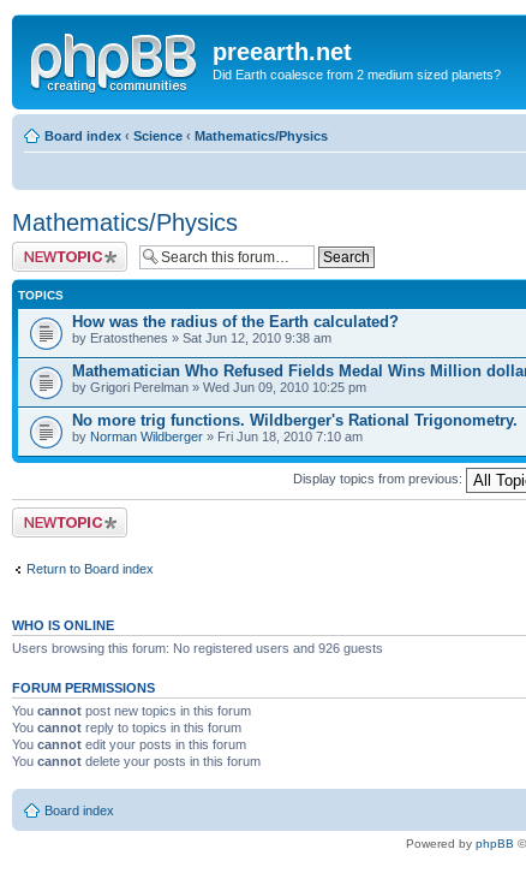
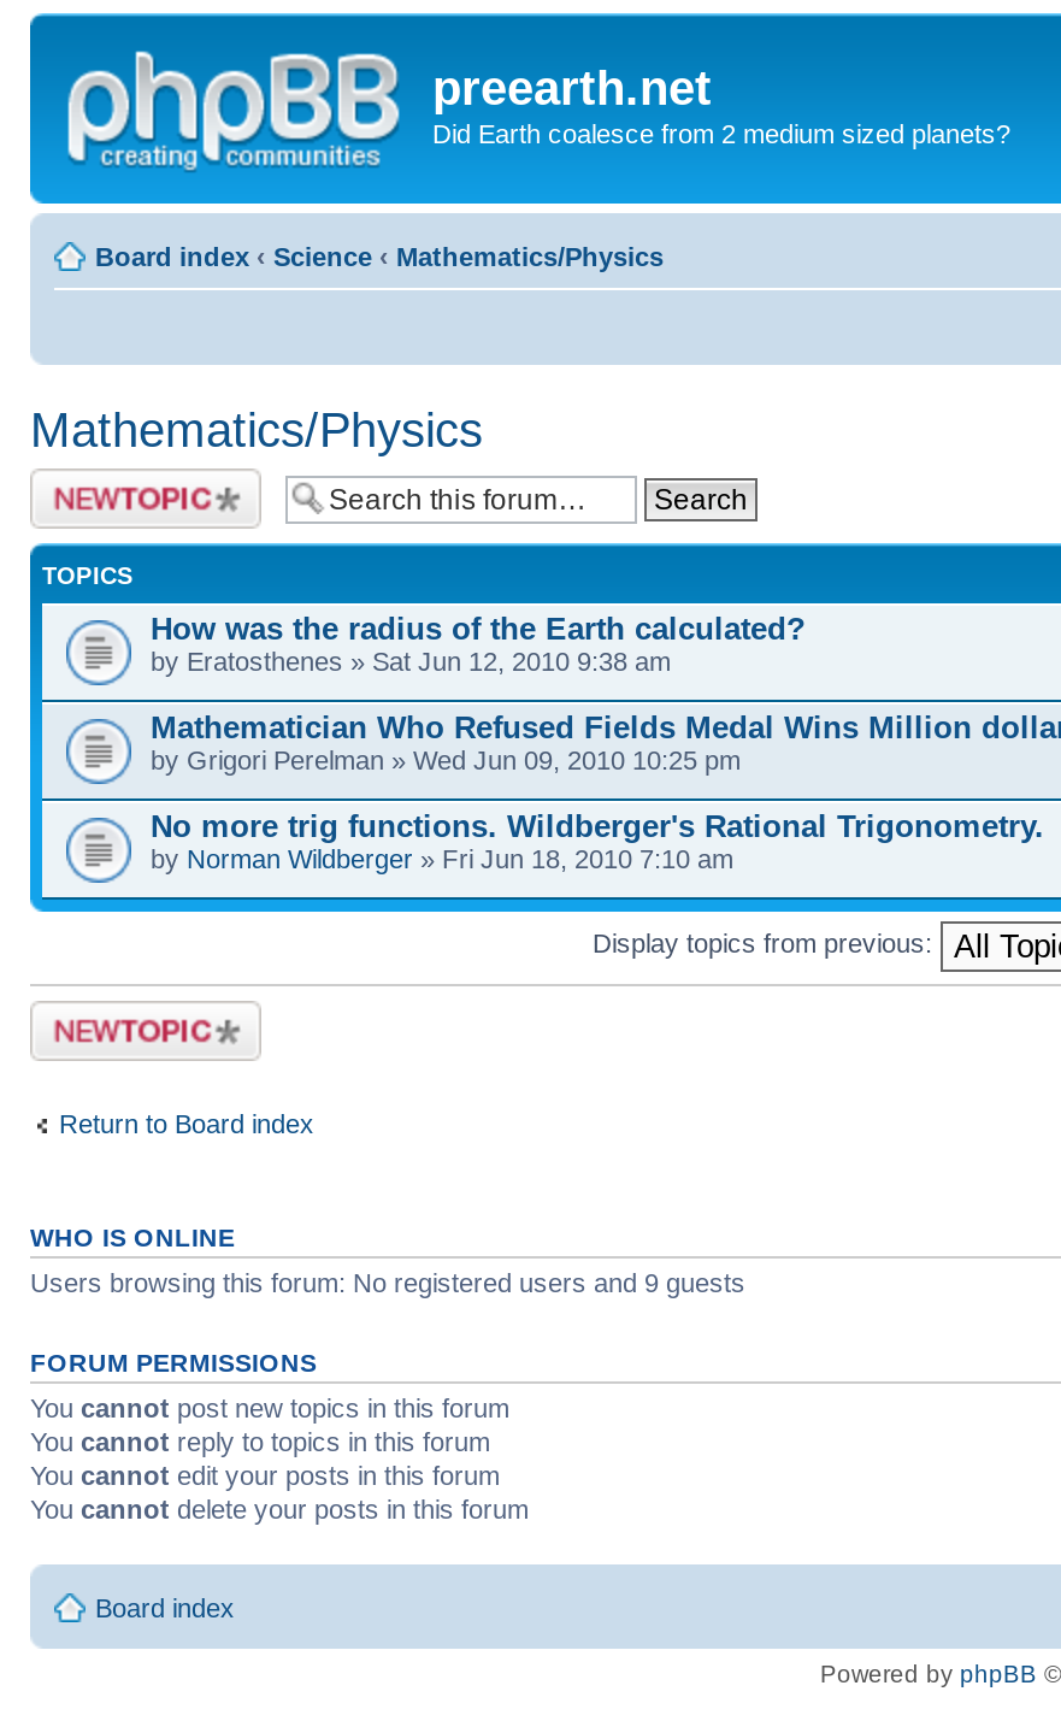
[12,640,383,655] Users browsing this forum: No registered users and 926 guests -> [30,1267,745,1296] Users browsing this forum: No registered users and 9 guests

